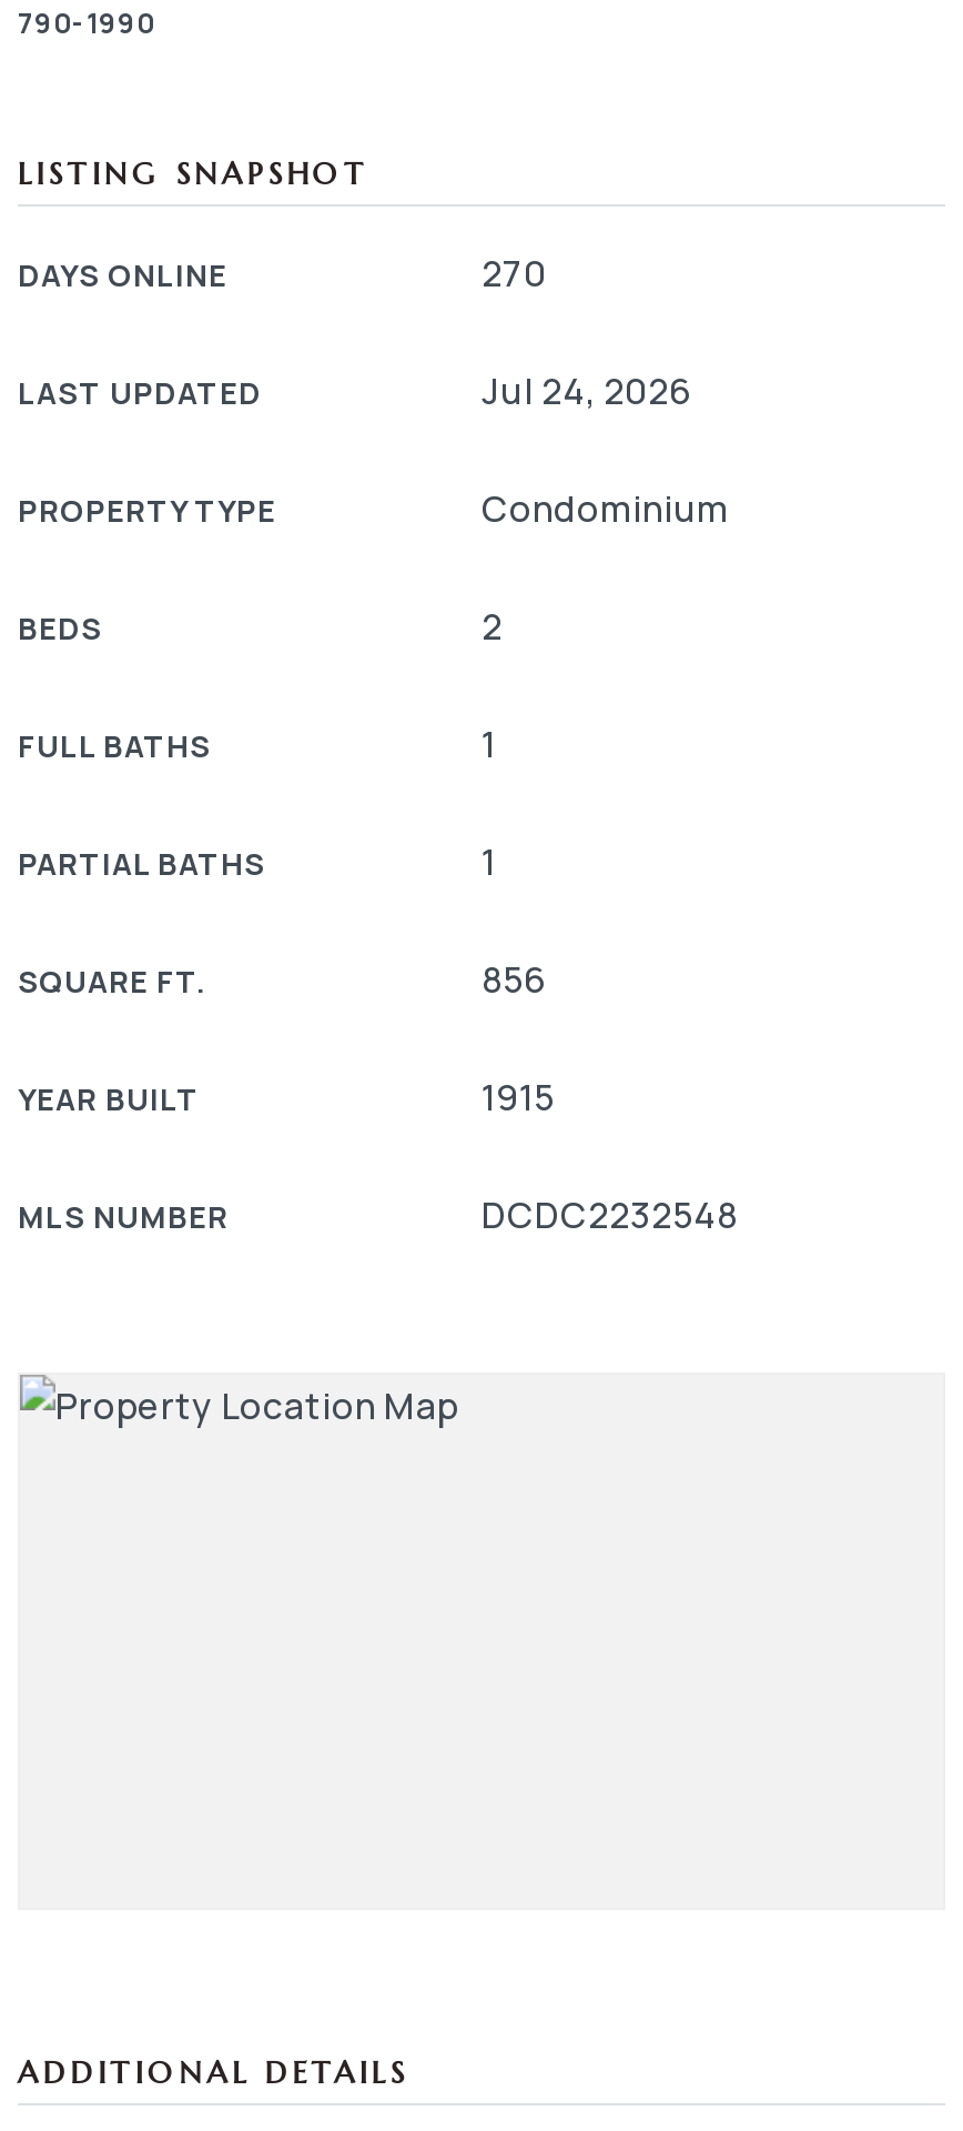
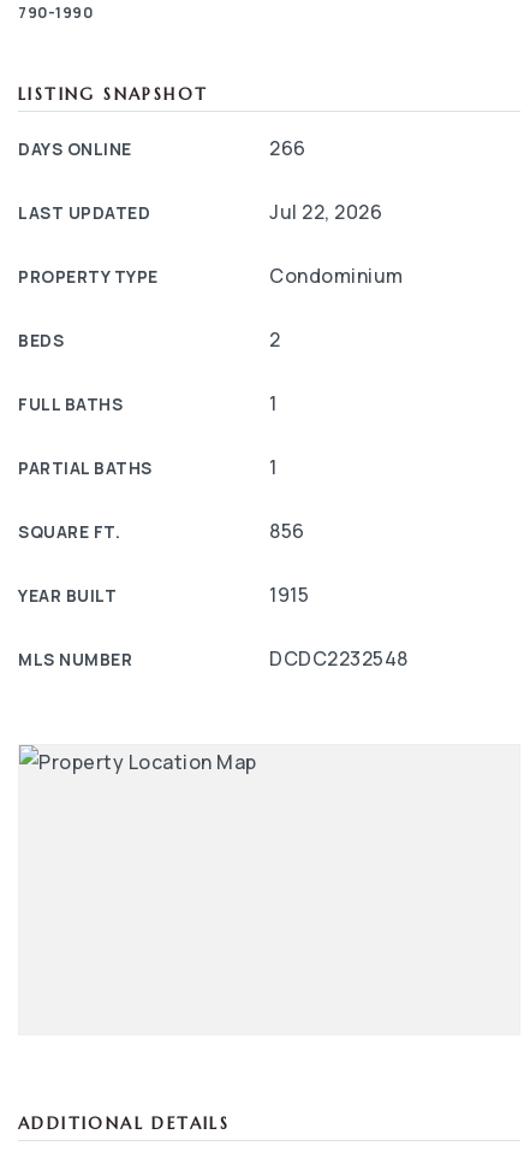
[481,249,547,298] 270 -> [269,135,306,161] 266
[481,366,692,415] Jul 24, 2026 -> [269,199,382,225] Jul 22, 2026

